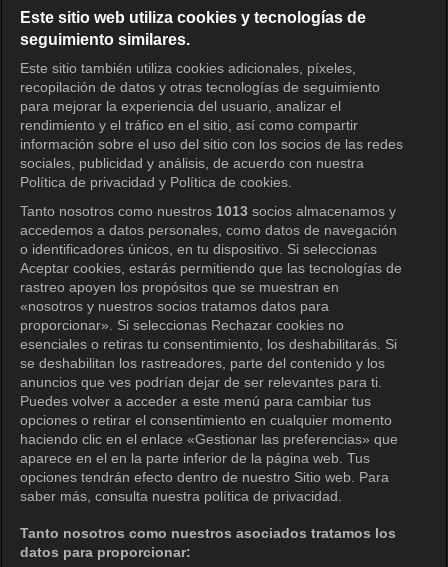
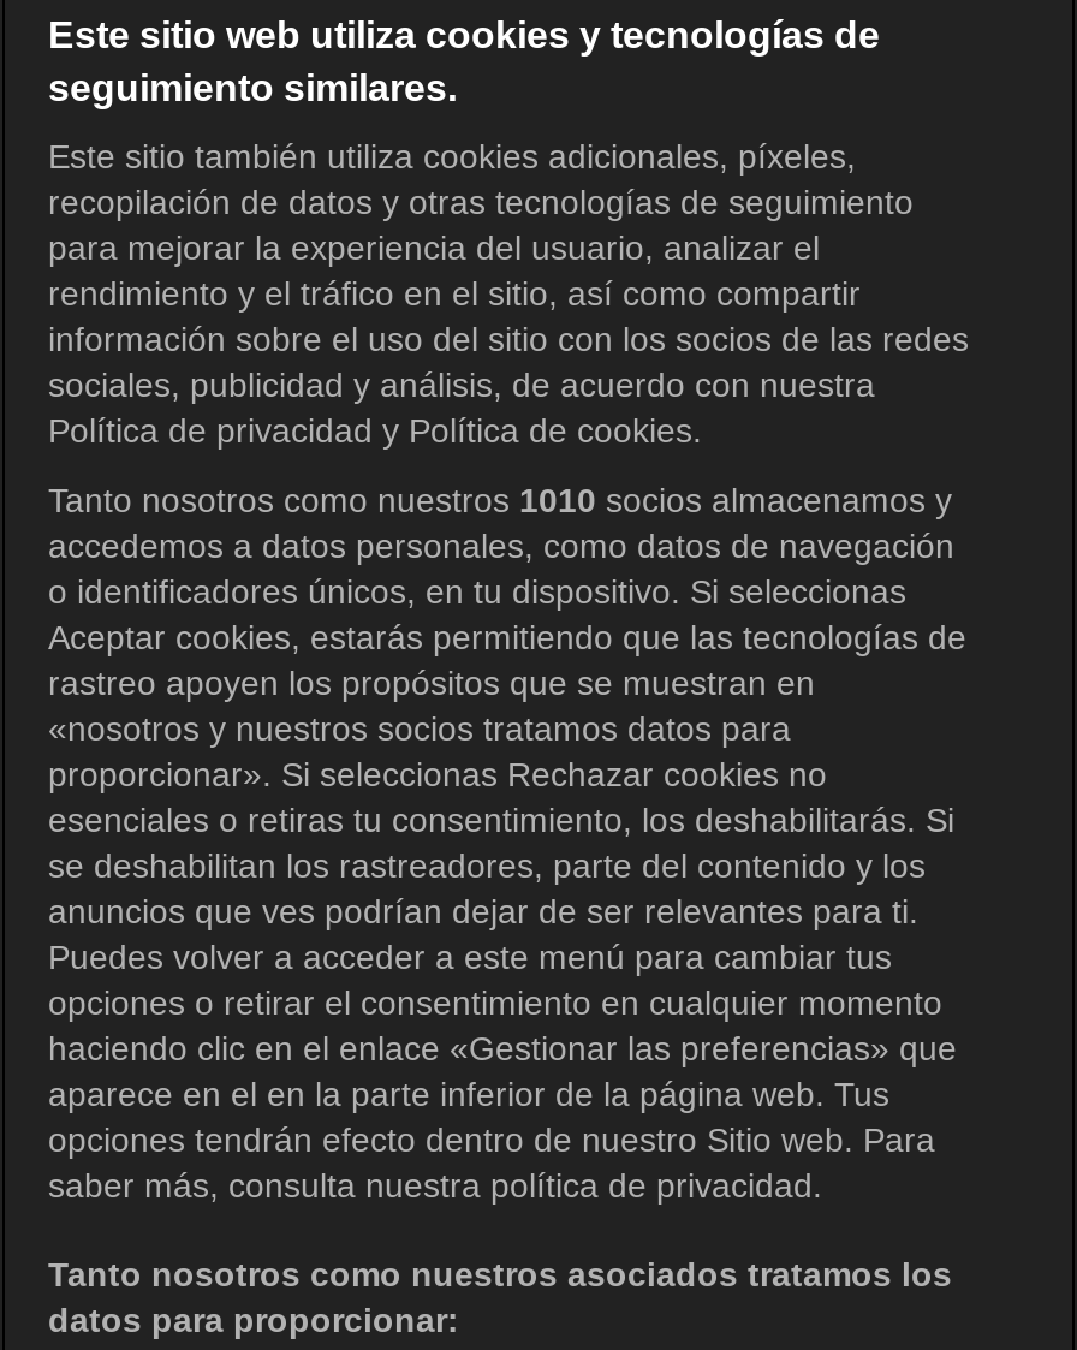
[20,203,396,219] Tanto nosotros como nuestros 1013 socios almacenamos y -> [48,481,952,519] Tanto nosotros como nuestros 1010 socios almacenamos y

